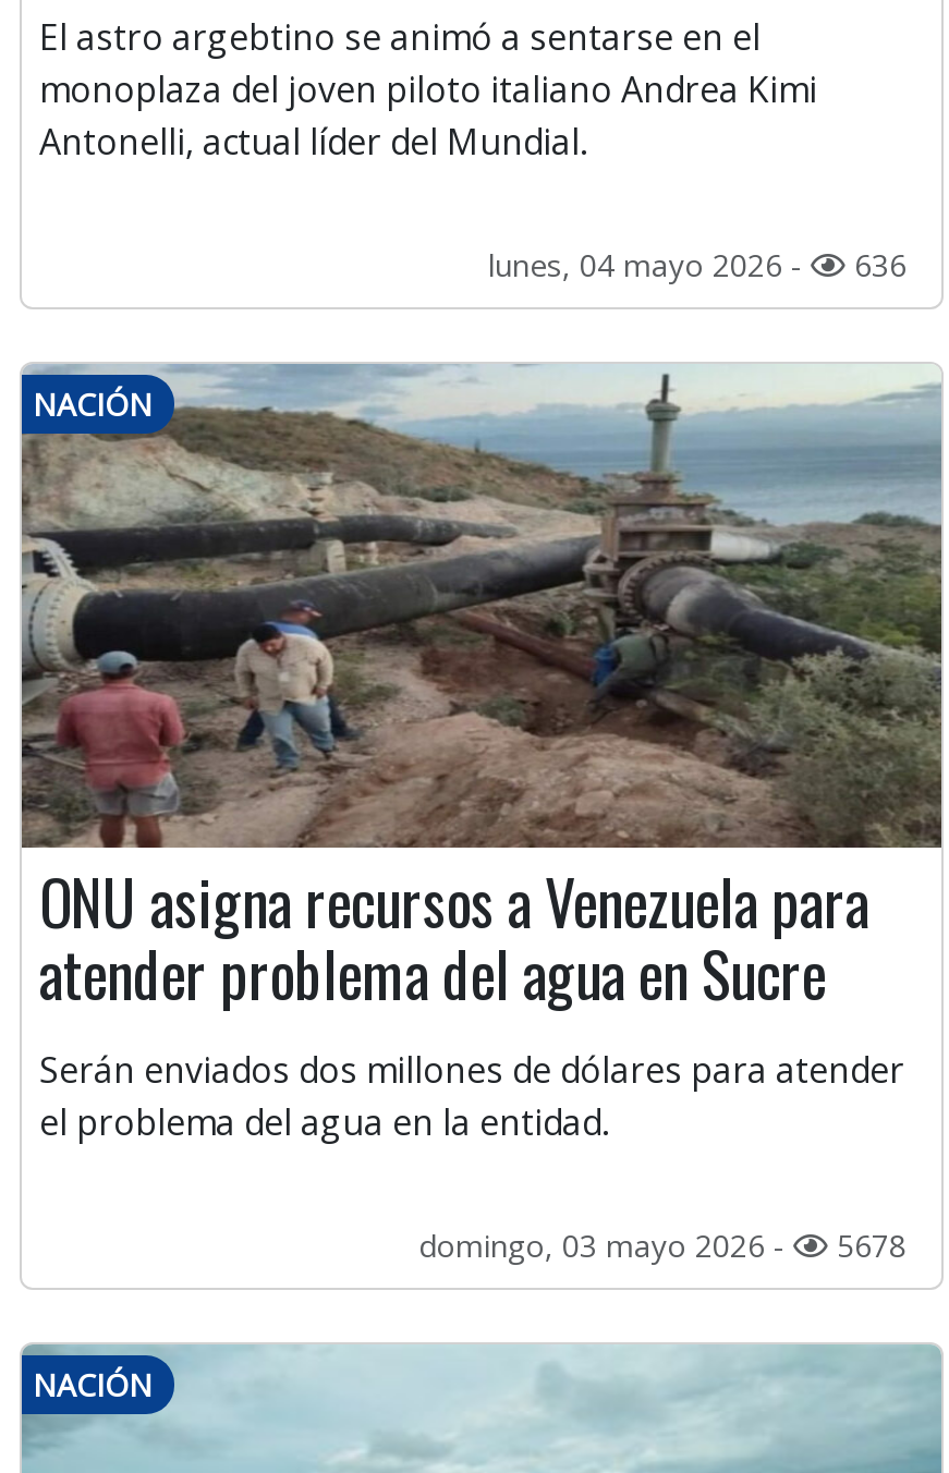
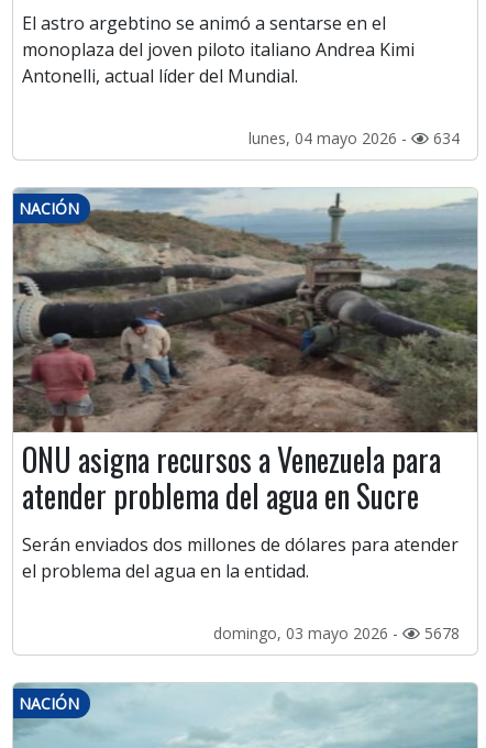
[488,244,907,285] lunes, 04 mayo 2026 - 636 -> [248,128,460,148] lunes, 04 mayo 2026 - 634

